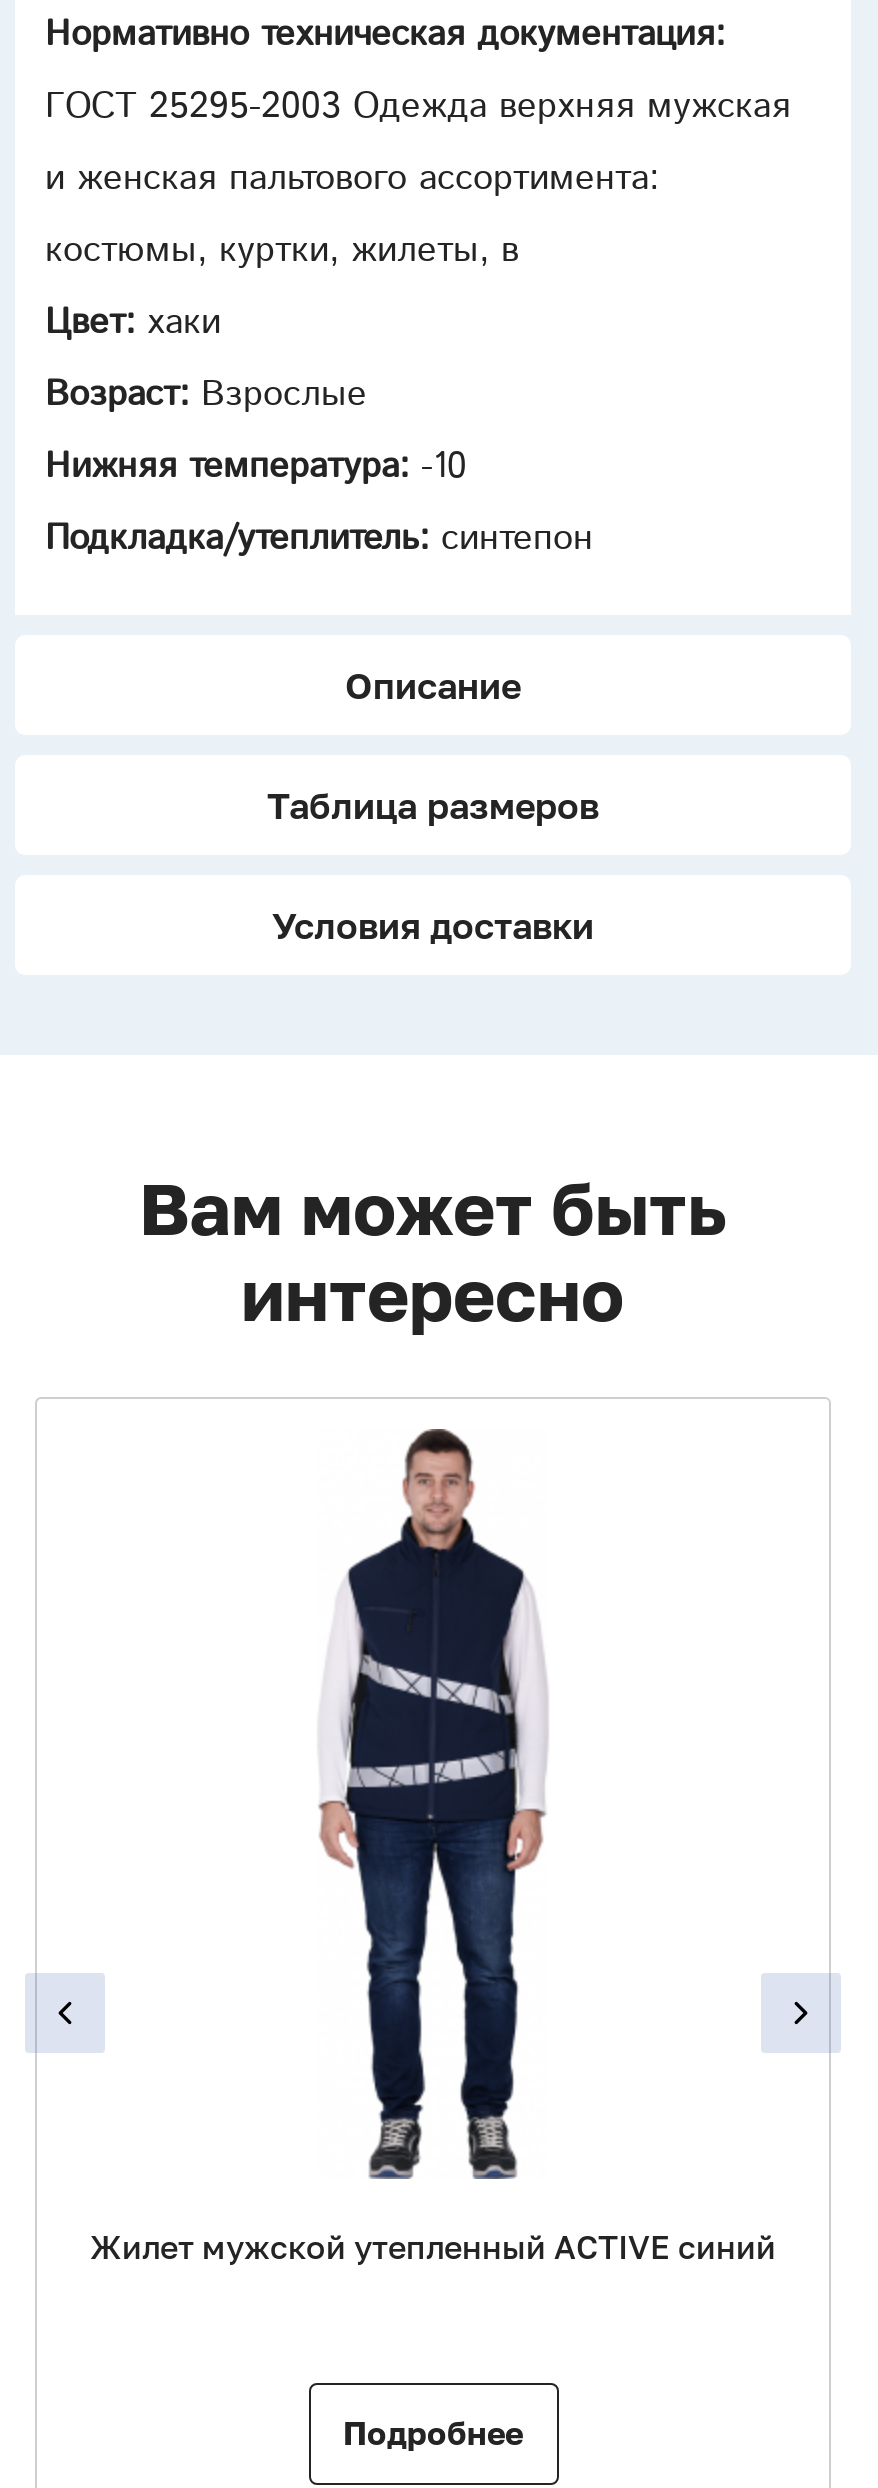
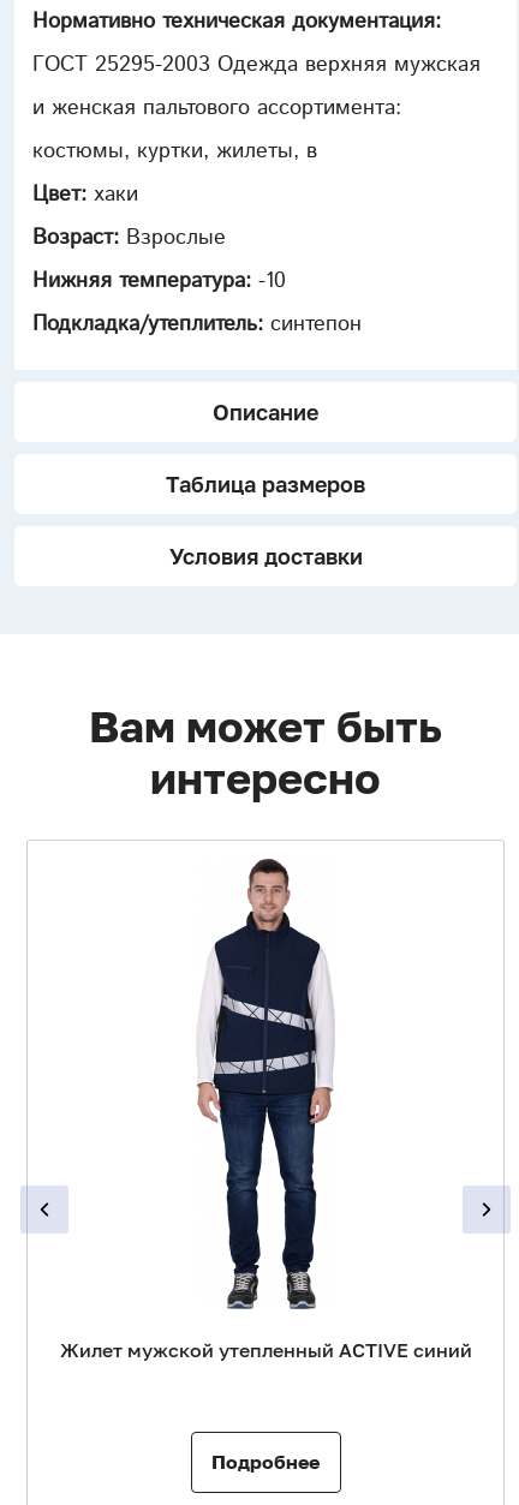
[83,2228,793,2268] Жилет мужской утепленный ACTIVE желтый -> [59,1338,472,1362] Жилет мужской утепленный ACTIVE синий

